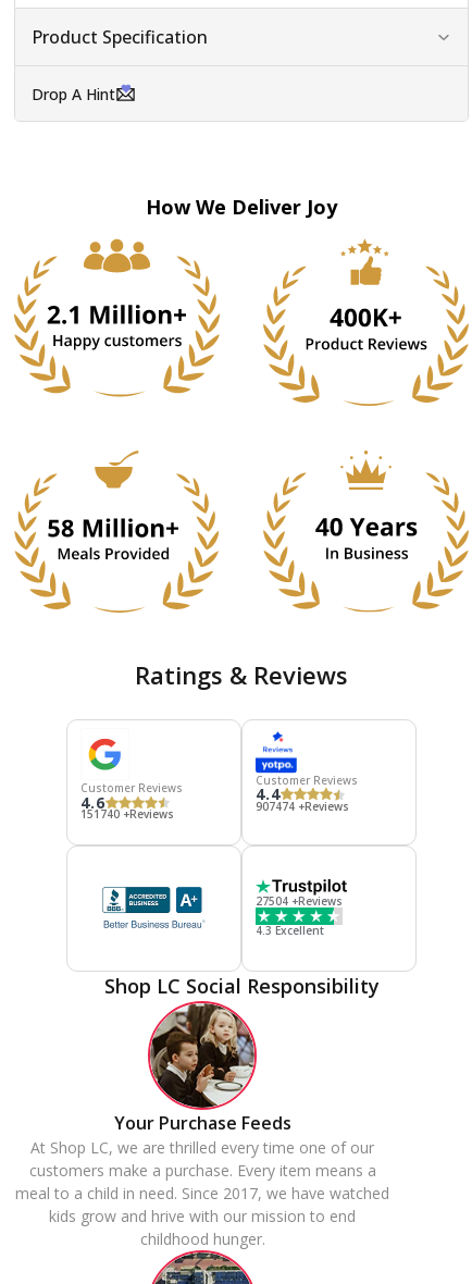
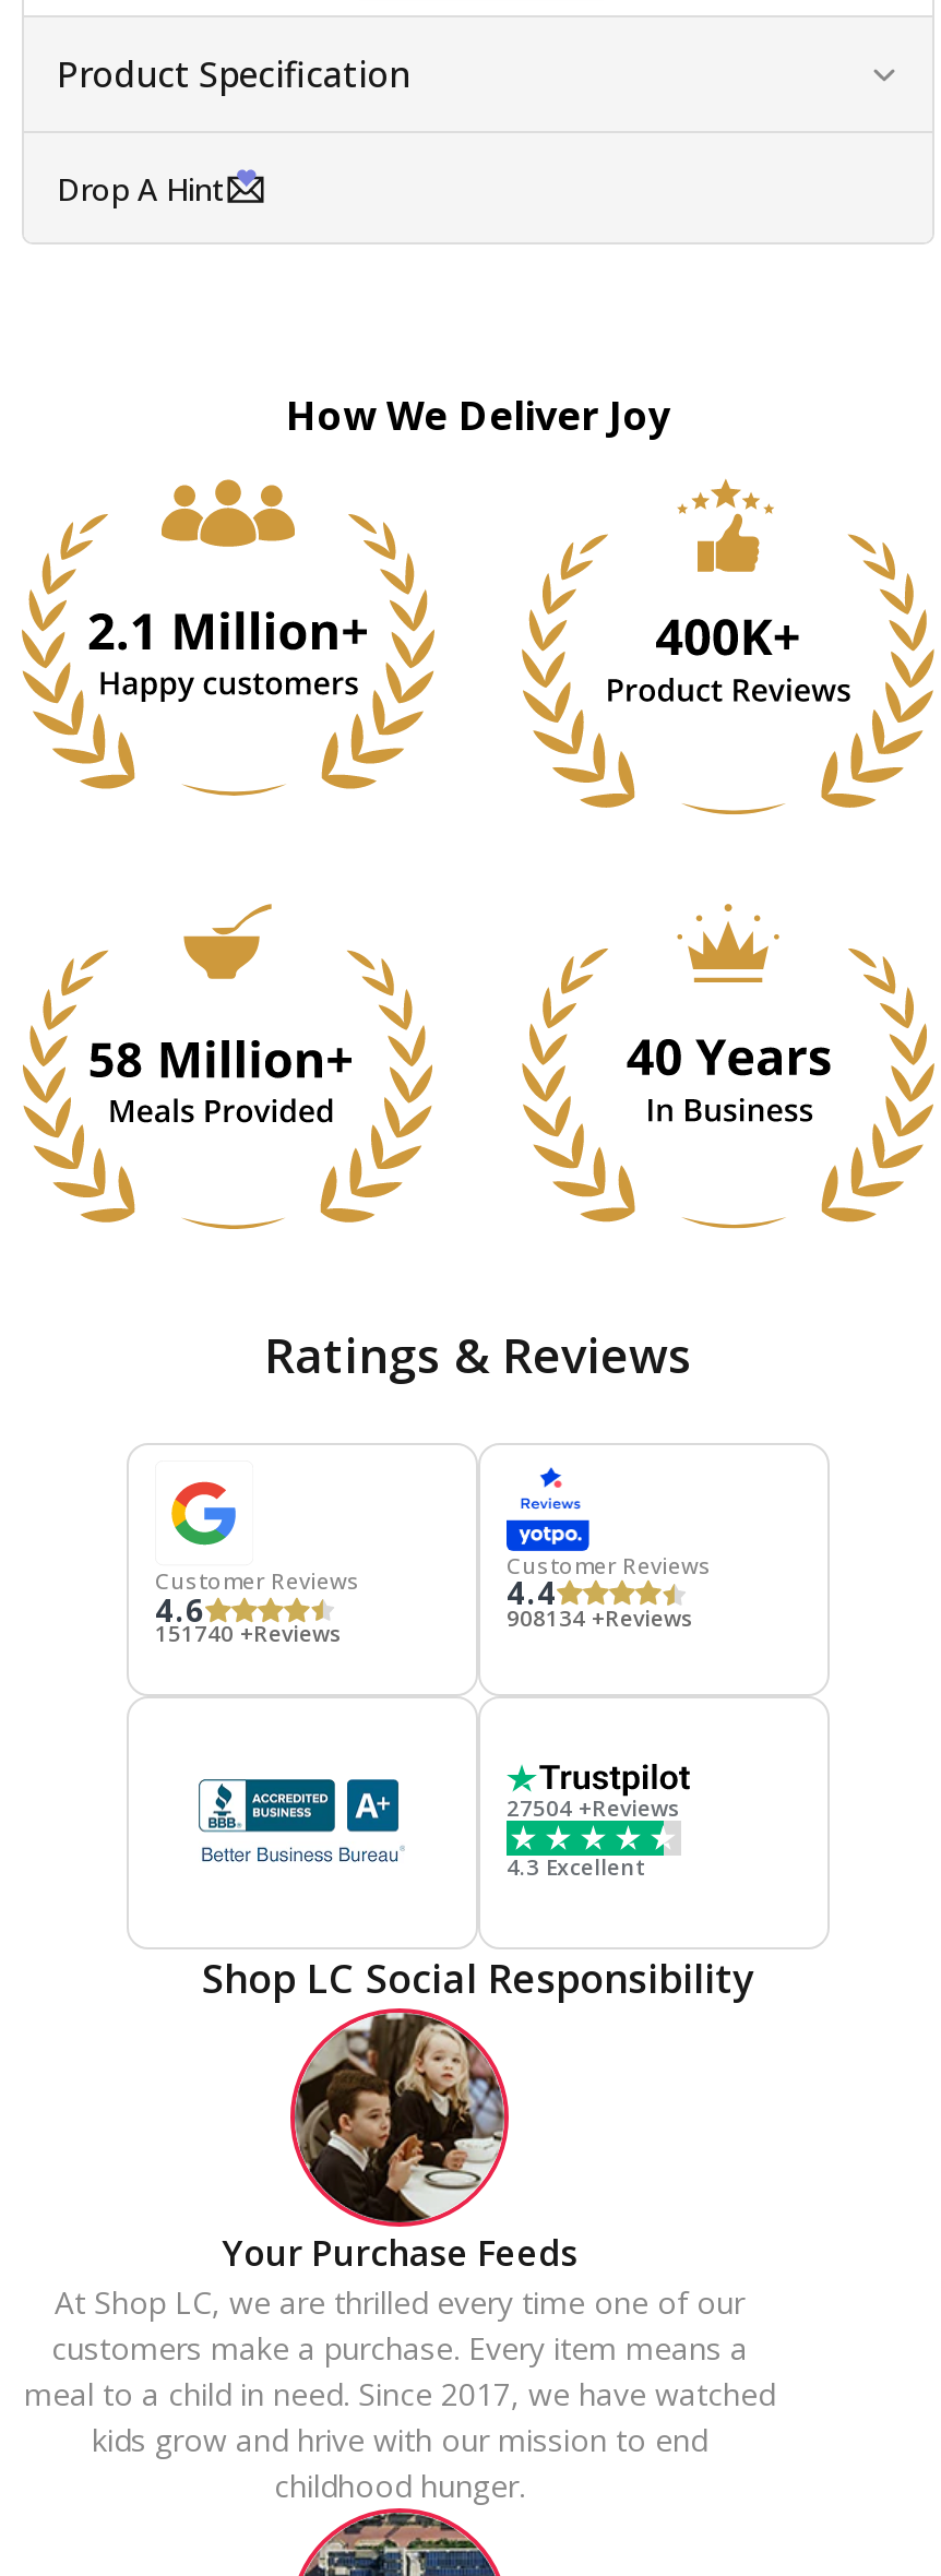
[256,798,349,814] 907474 +Reviews -> [507,1602,694,1632] 908134 +Reviews

